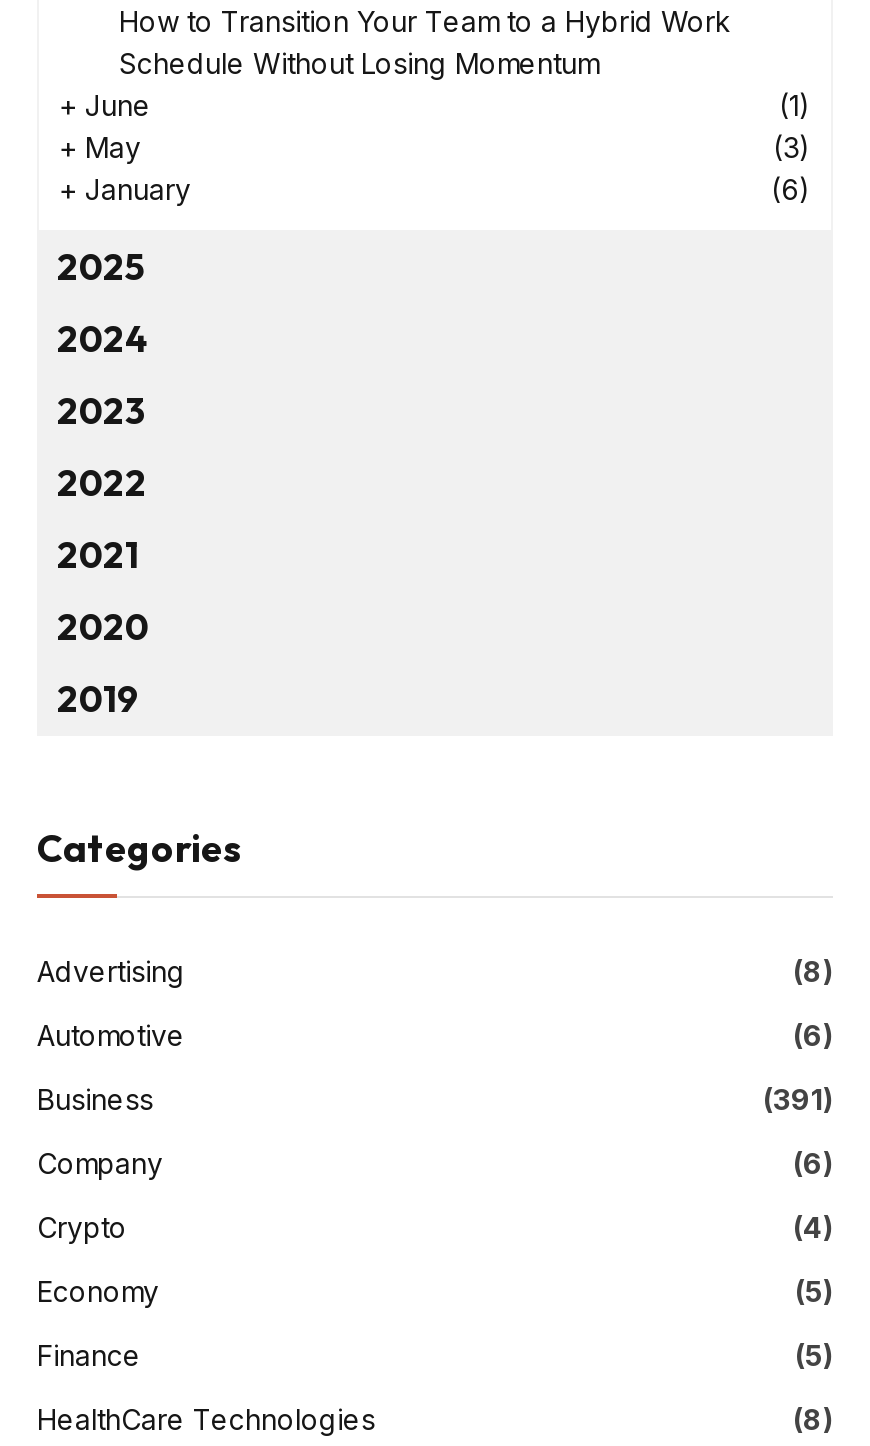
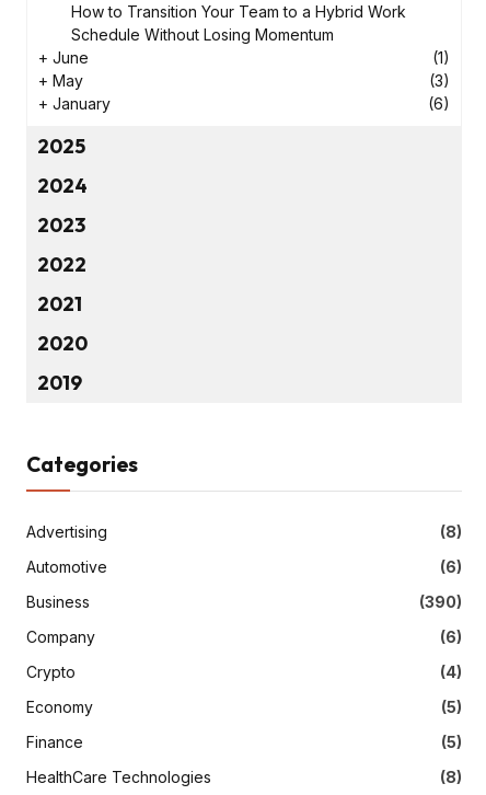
[763,1083,833,1117] (391) -> [419,593,462,611] (390)

